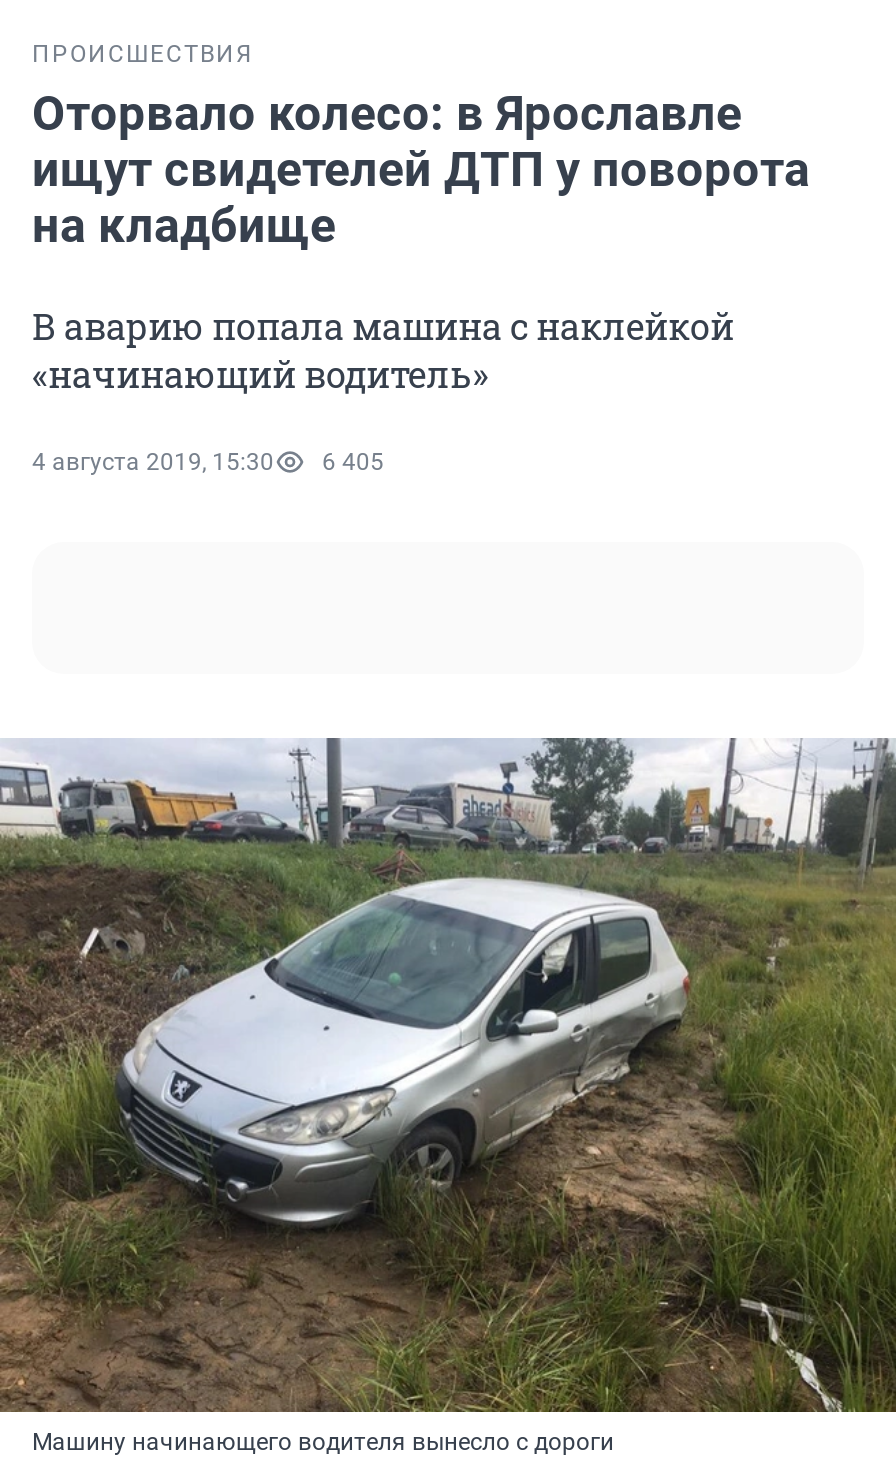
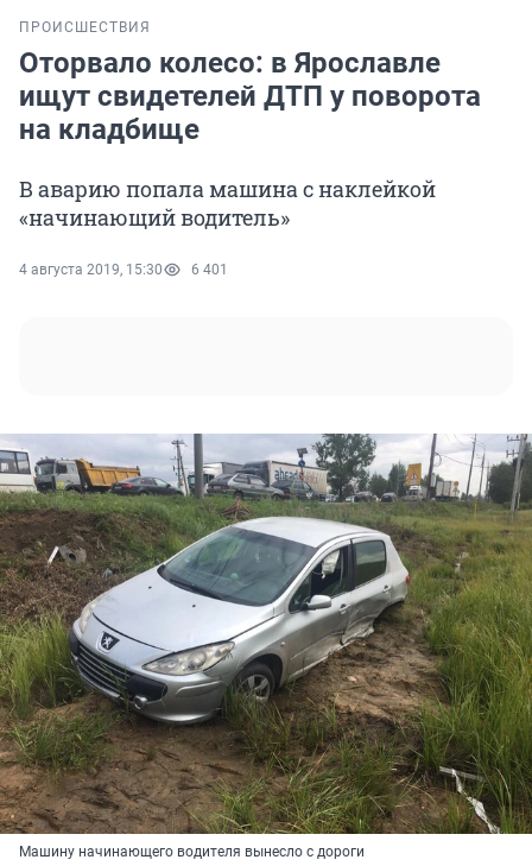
[32,448,384,476] 4 августа 2019, 15:30 6 405 -> [19,261,228,278] 4 августа 2019, 15:30 6 401

